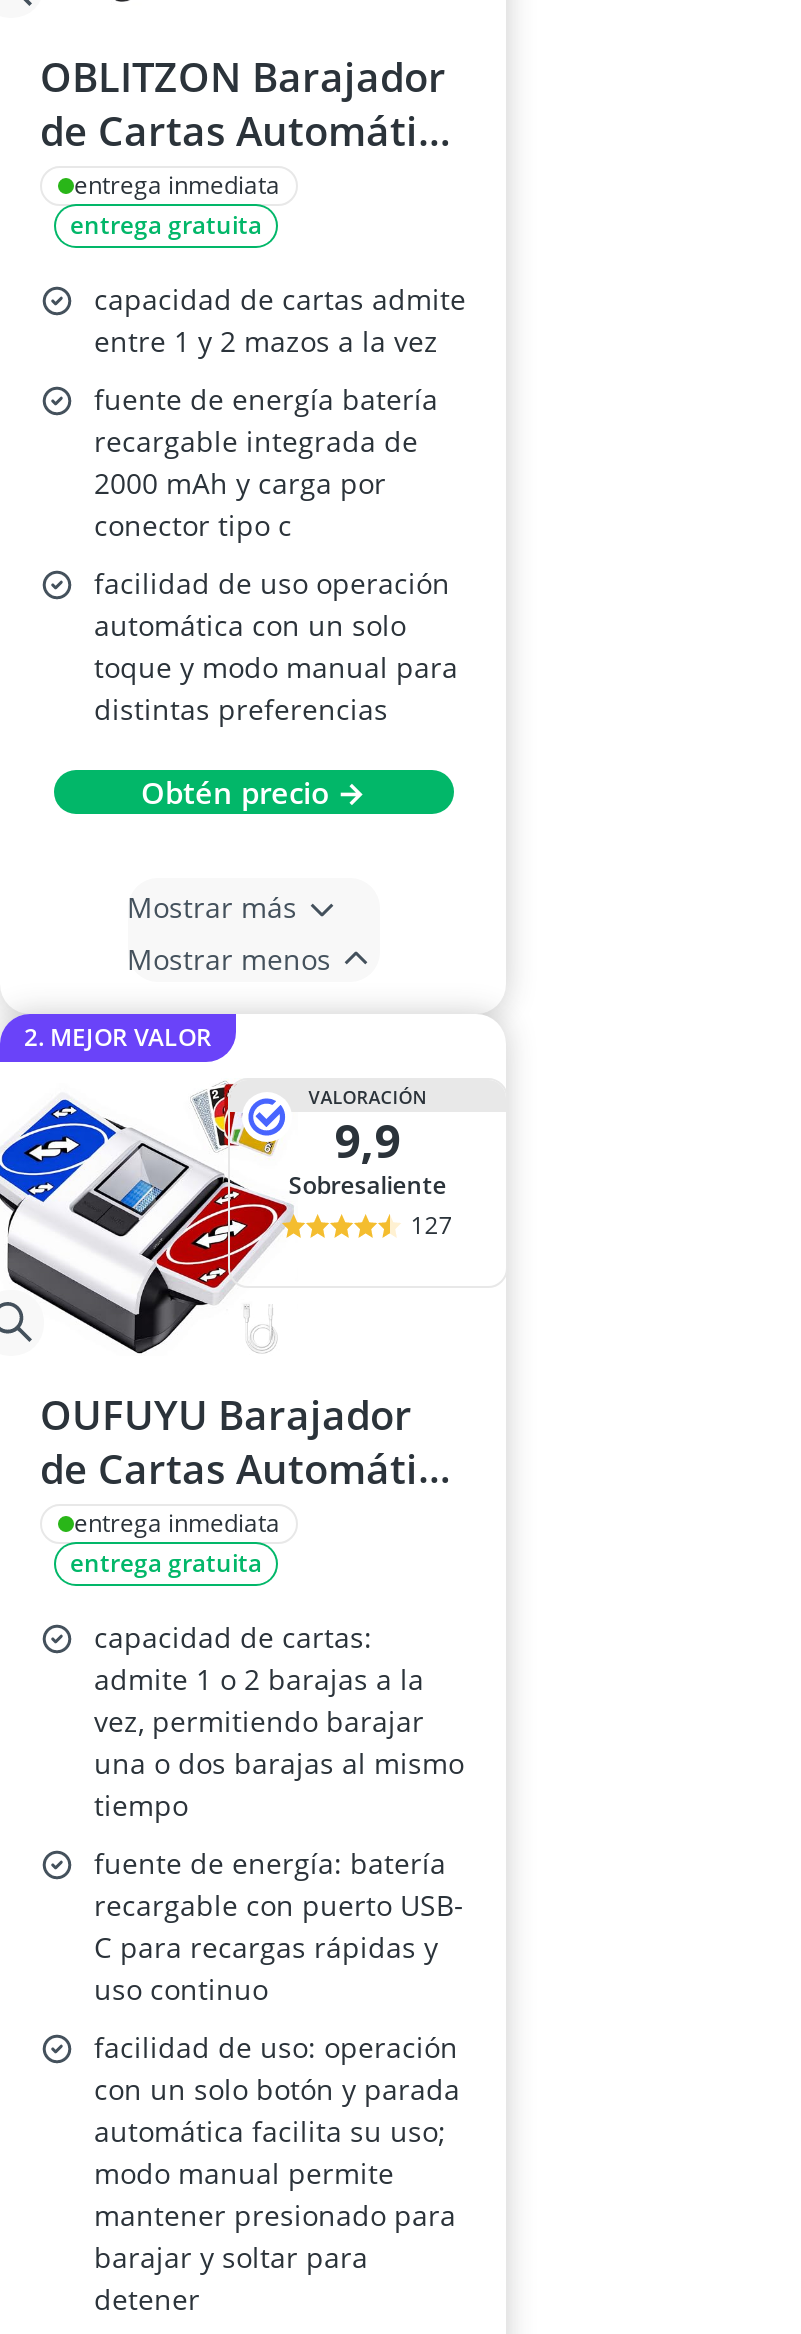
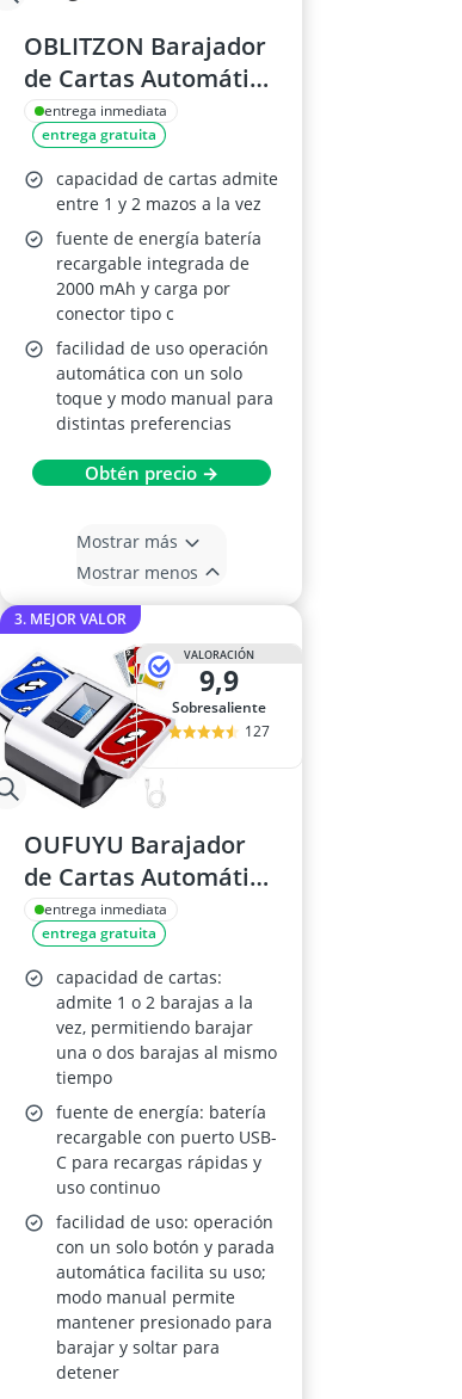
[24,1020,212,1054] 2. MEJOR VALOR -> [14,609,127,629] 3. MEJOR VALOR

